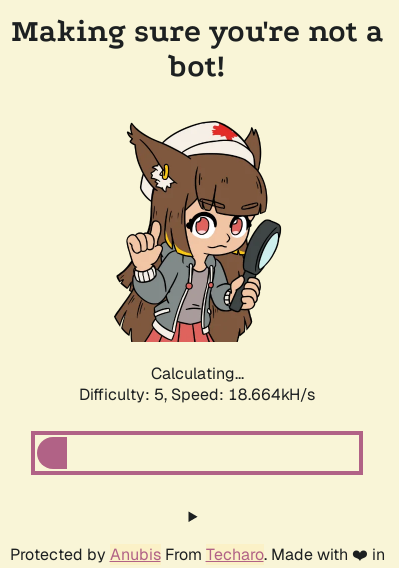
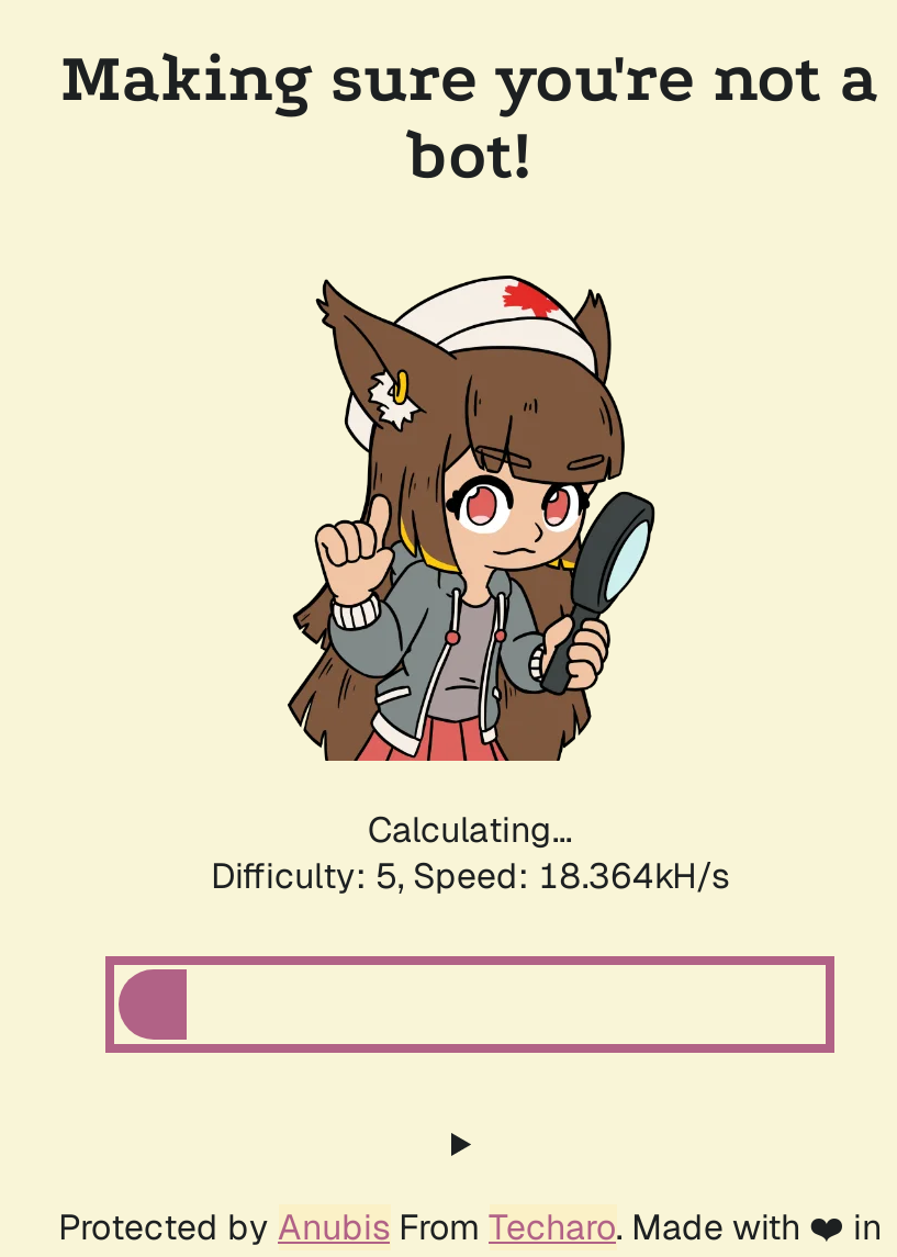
[79,384,315,405] Difficulty: 5, Speed: 18.664kH/s -> [211,853,729,899] Difficulty: 5, Speed: 18.364kH/s

